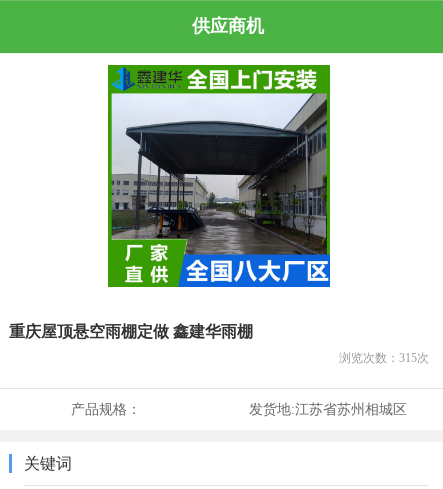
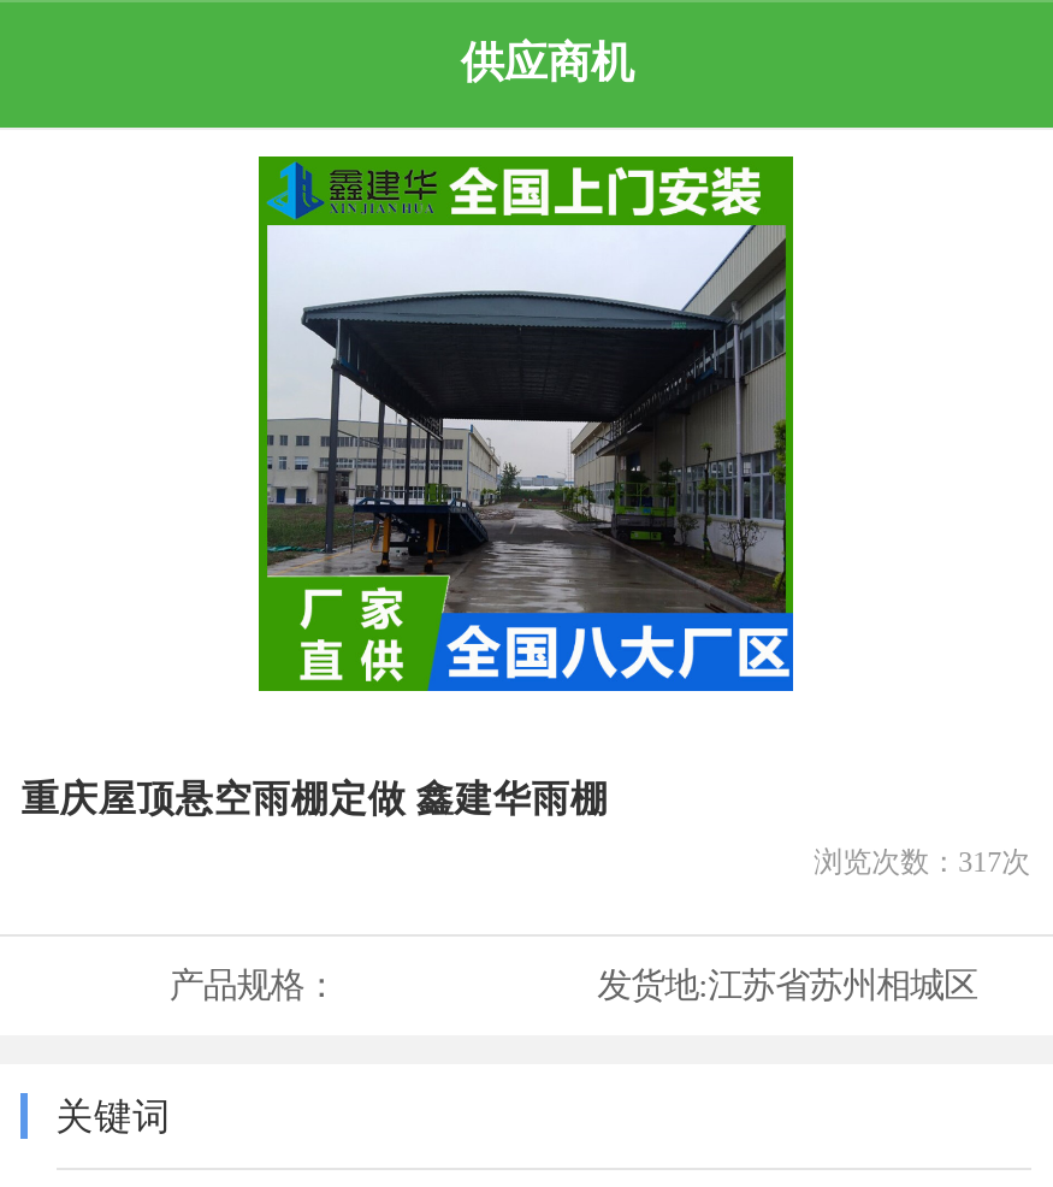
[339,351,429,365] 浏览次数：315次 -> [814,844,1031,878] 浏览次数：317次

